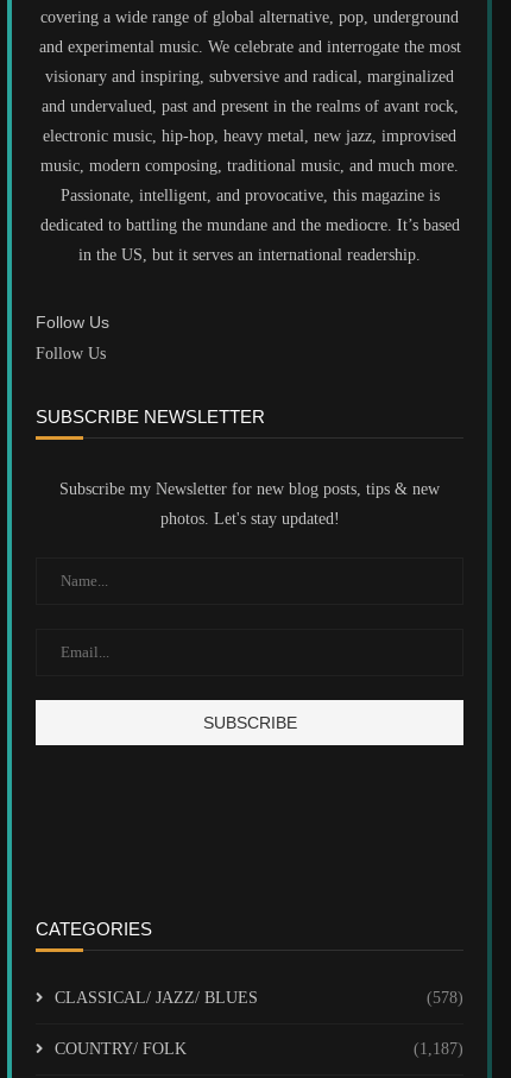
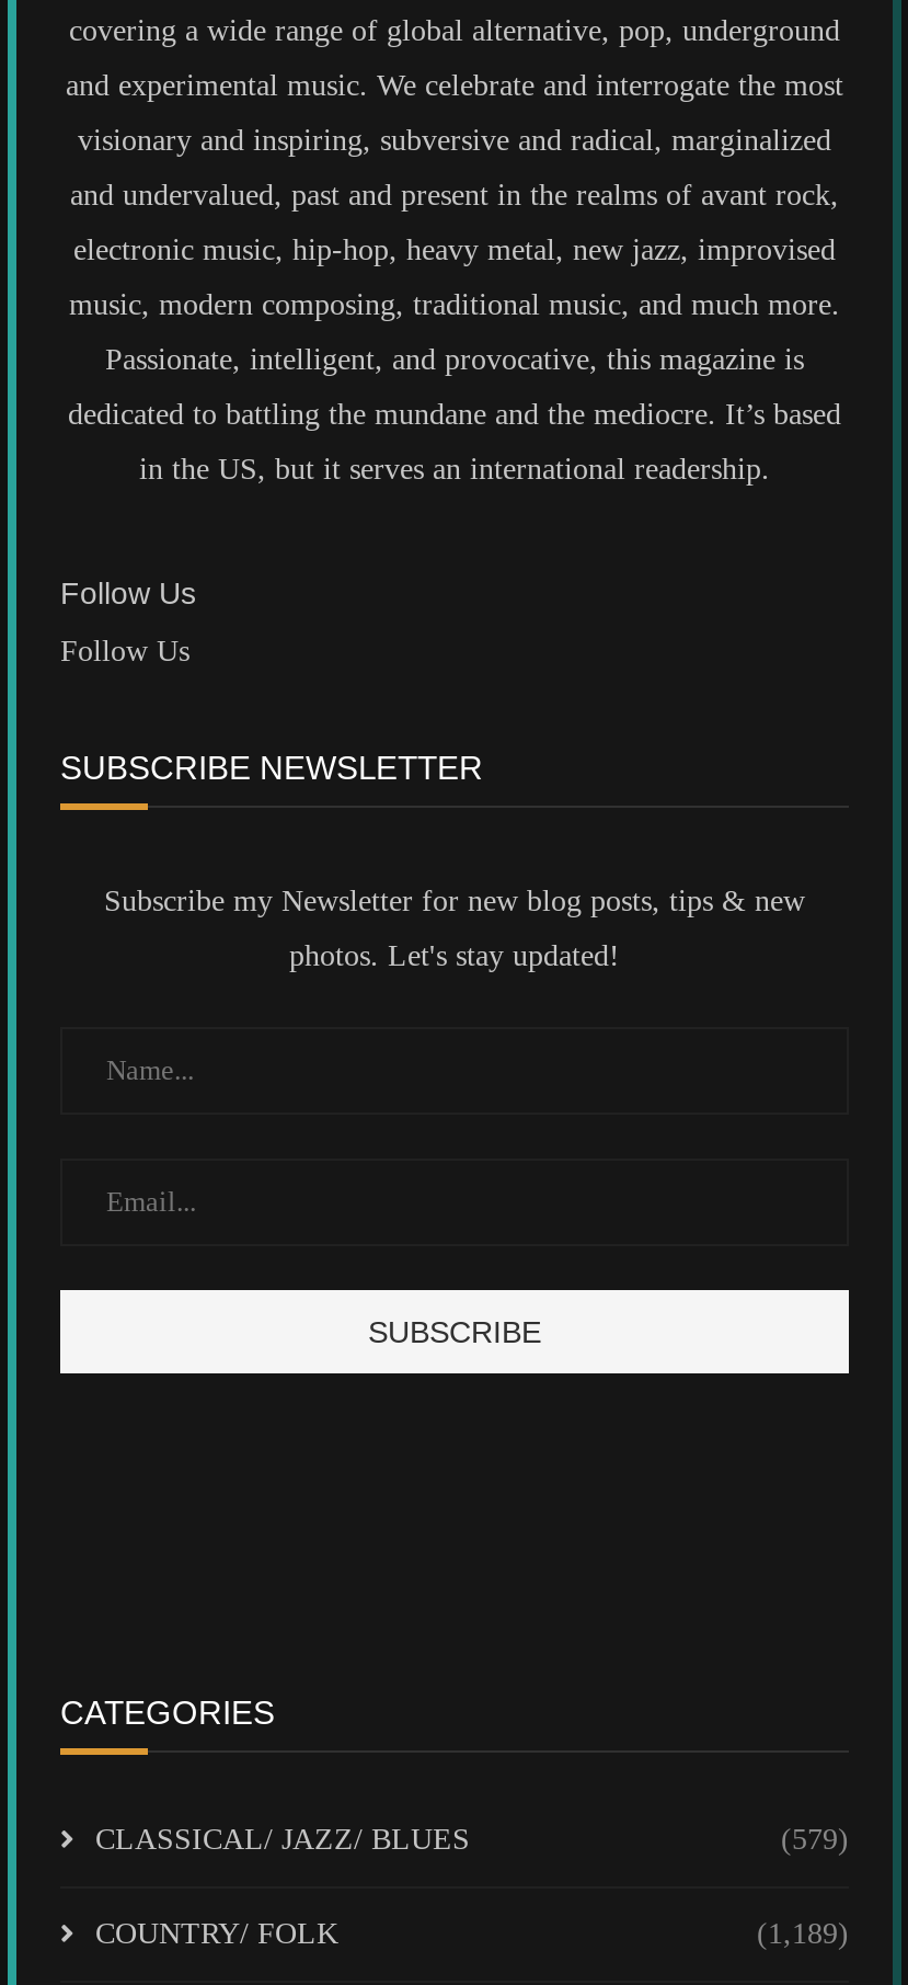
[427,988,463,1006] (578) -> [781,1822,849,1855] (579)
[414,1039,463,1057] (1,187) -> [757,1916,849,1949] (1,189)

